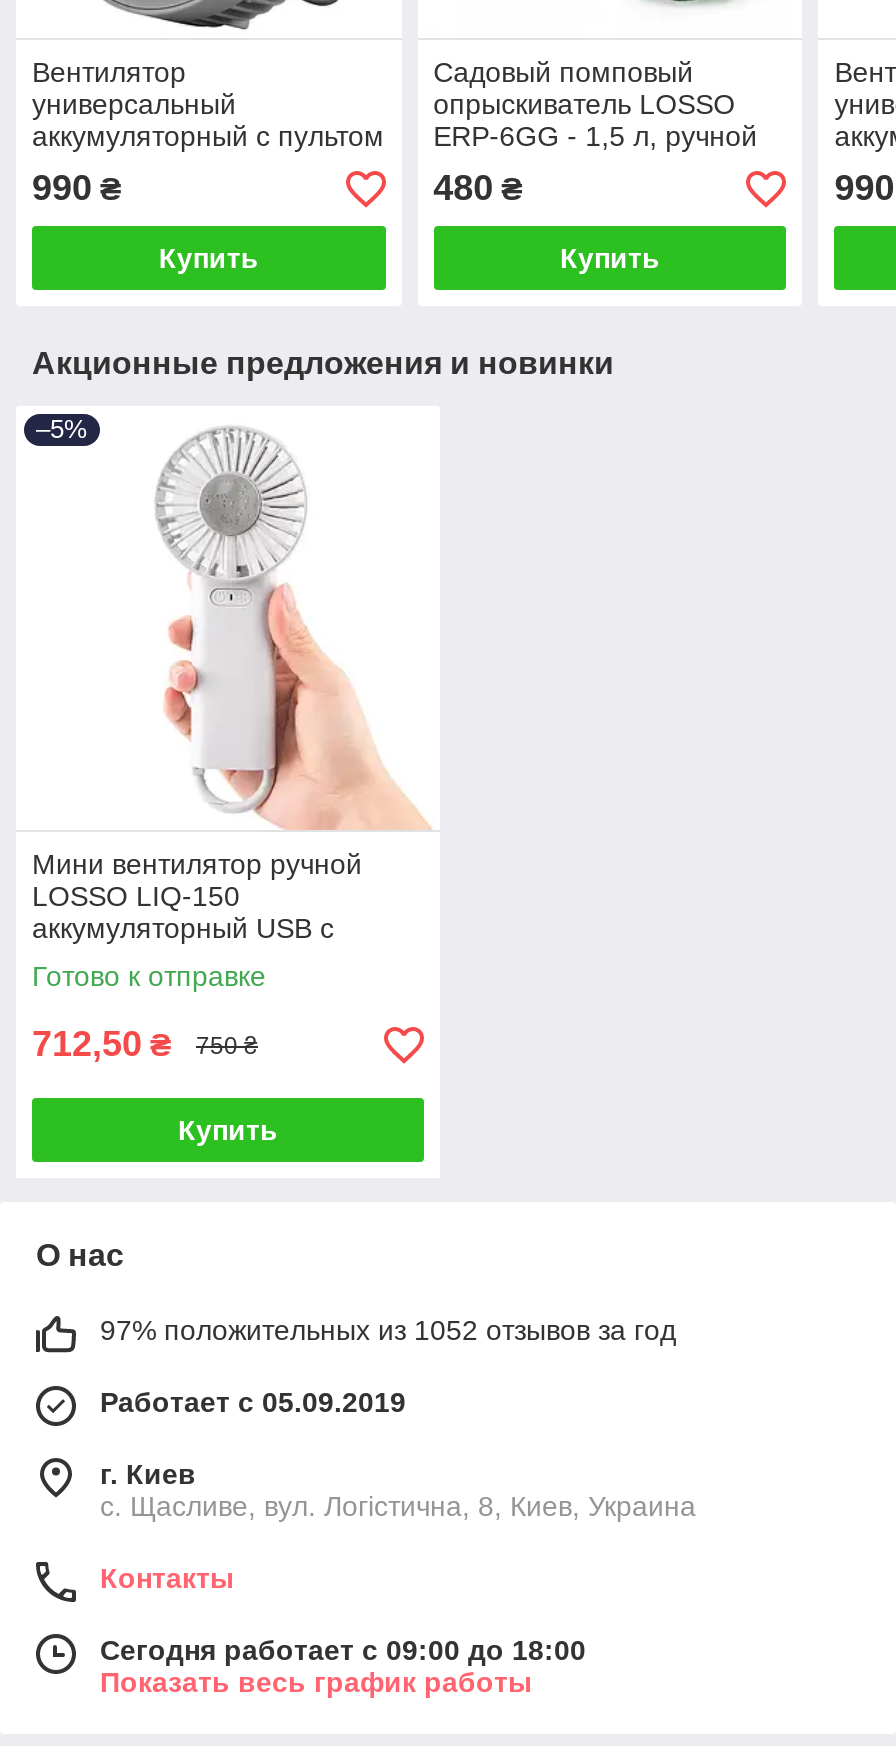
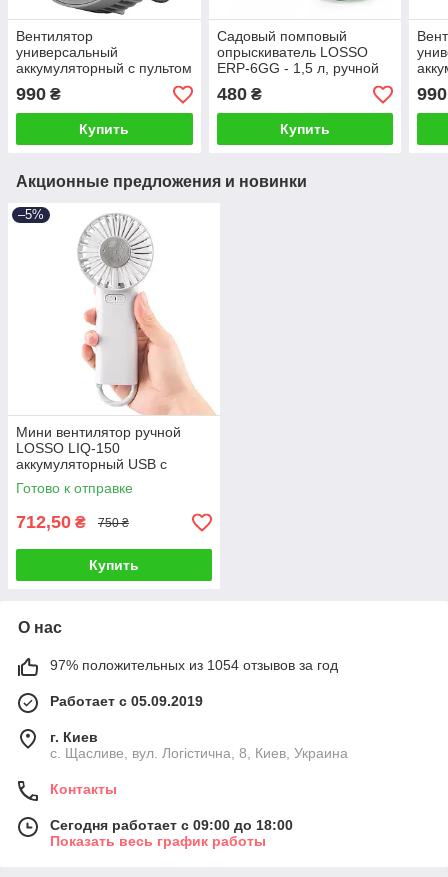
[100,1315,676,1347] 97% положительных из 1052 отзывов за год -> [50,657,338,673] 97% положительных из 1054 отзывов за год

